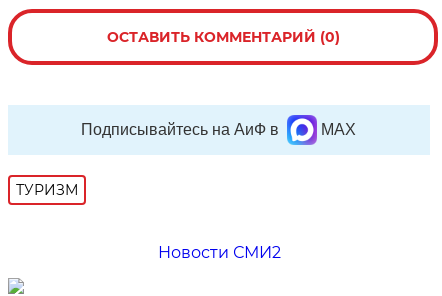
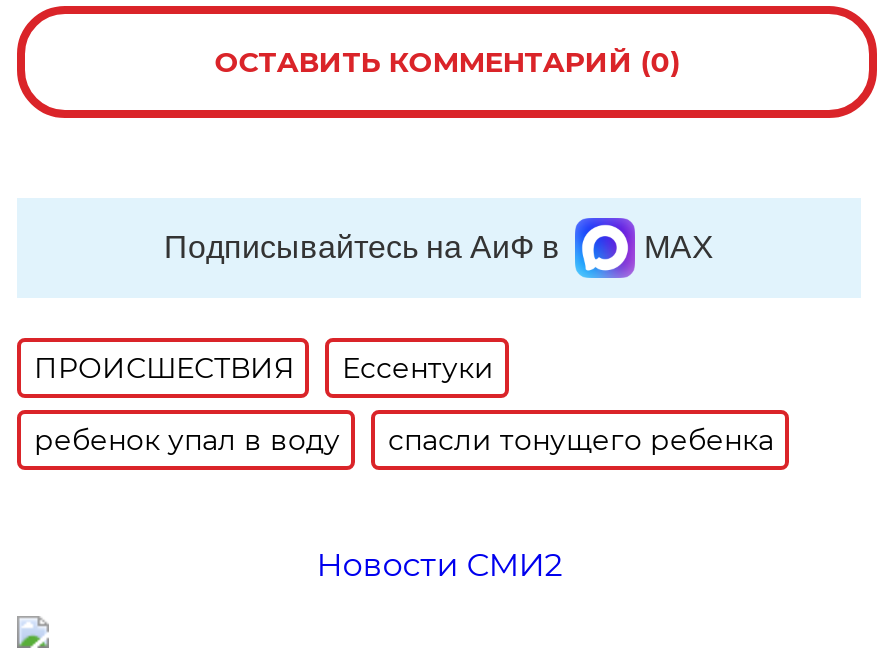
[16,181,78,199] ТУРИЗМ -> [34,350,774,458] ПРОИСШЕСТВИЯ | Ессентуки | ребенок упал в воду | спасли тонущего ребенка

